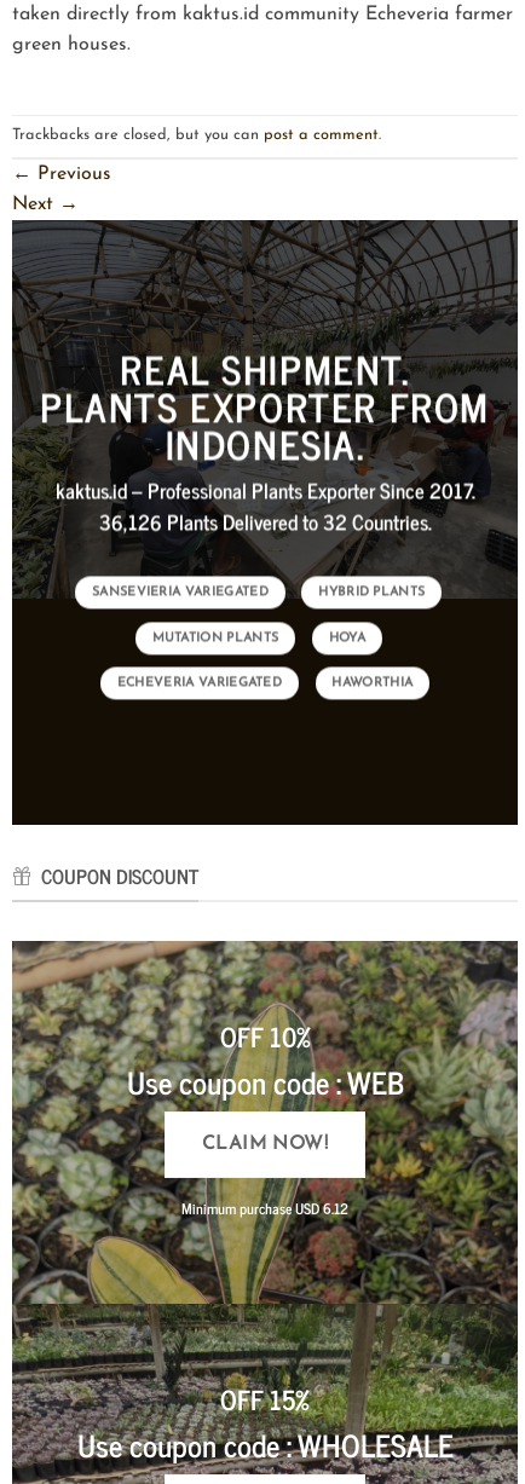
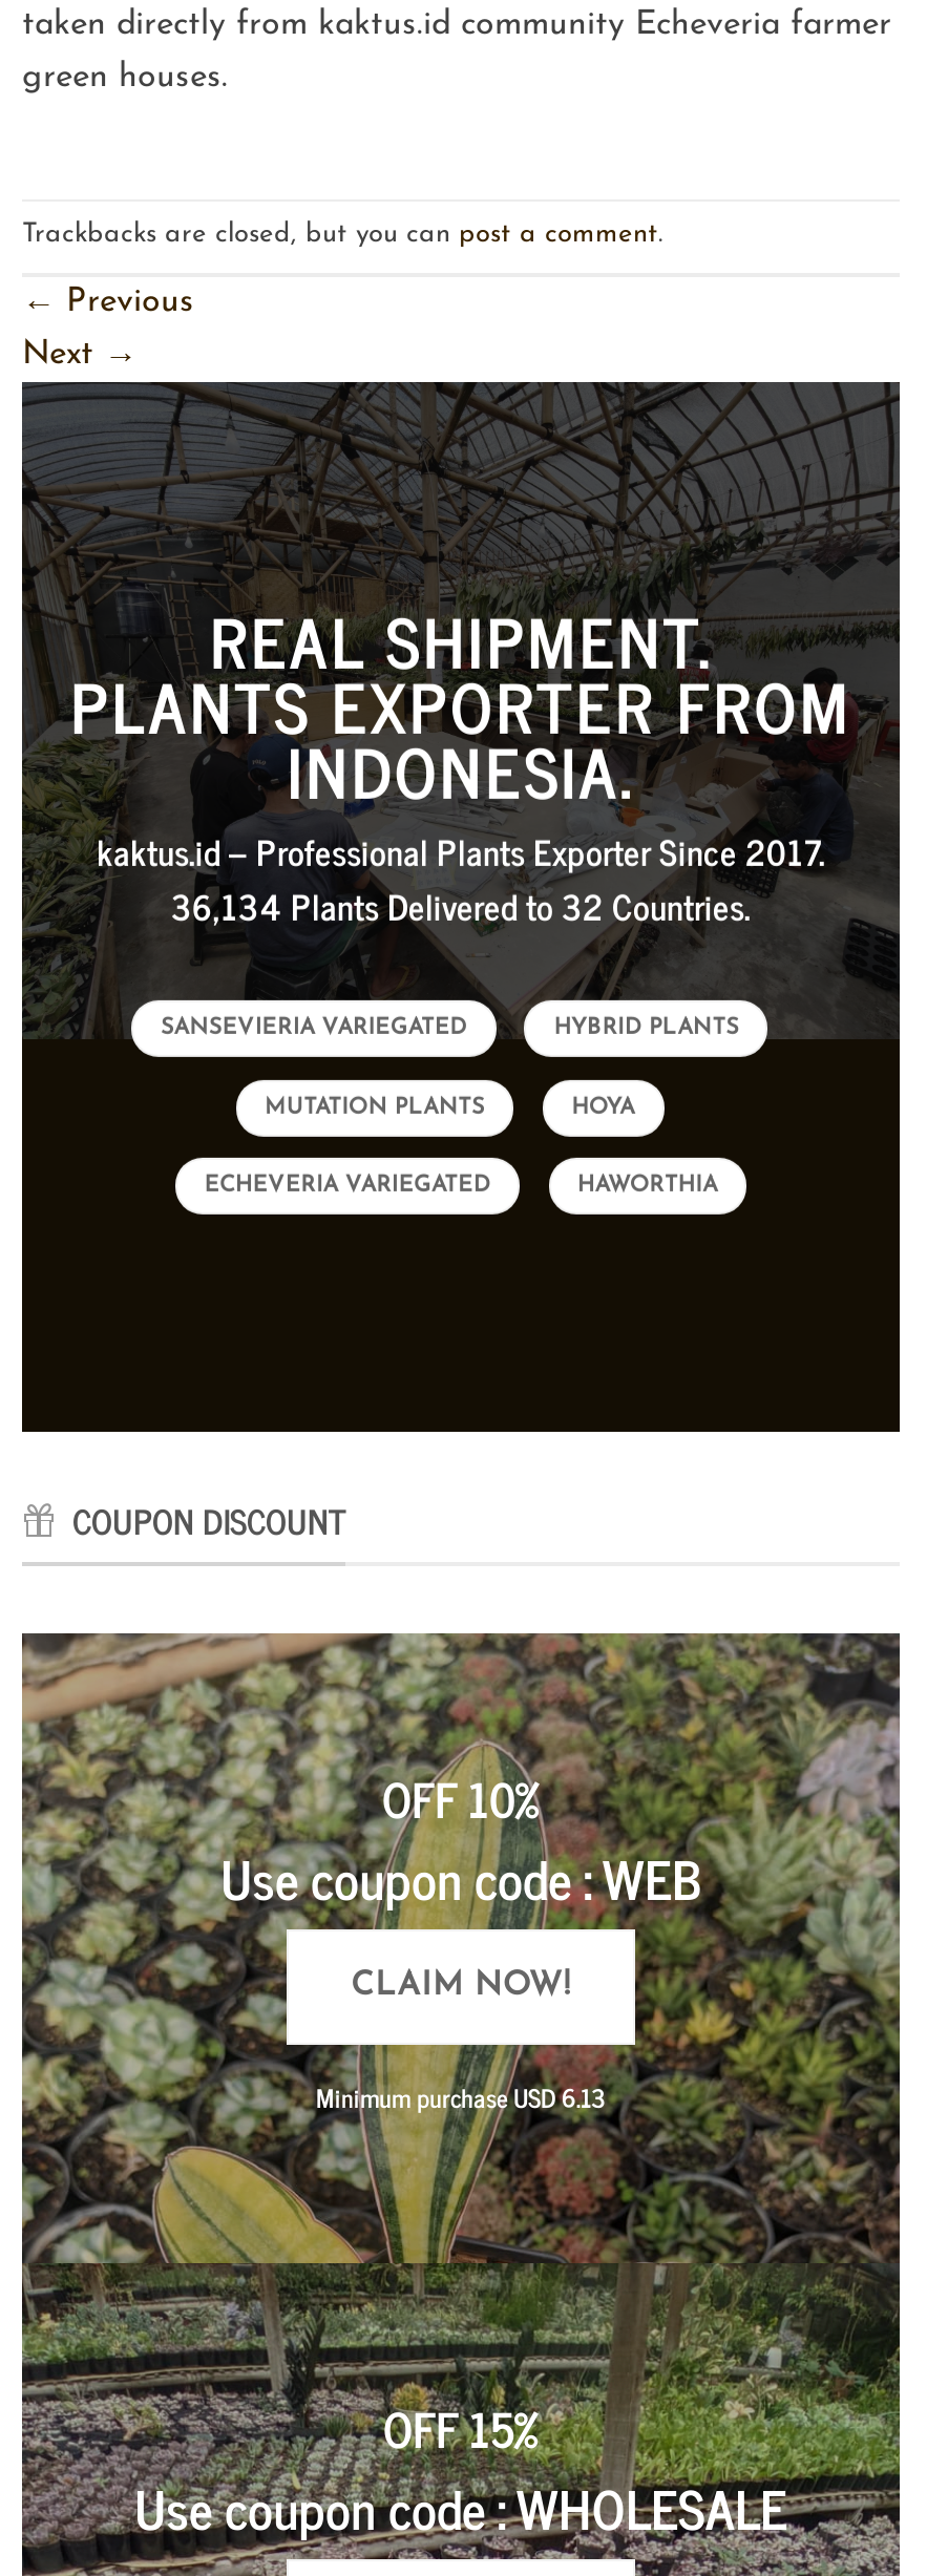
[99,505,431,537] 36,126 Plants Delivered to 32 Countries. -> [171,876,751,933] 36,134 Plants Delivered to 32 Countries.
[181,1196,348,1220] Minimum purchase USD 6.12 -> [316,2075,606,2117] Minimum purchase USD 6.13

